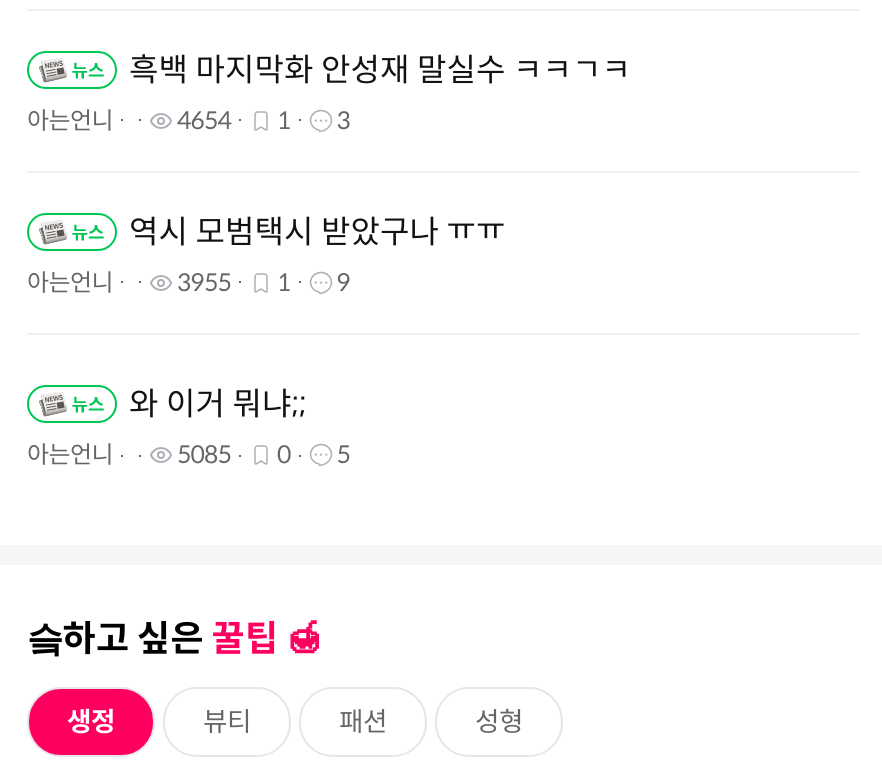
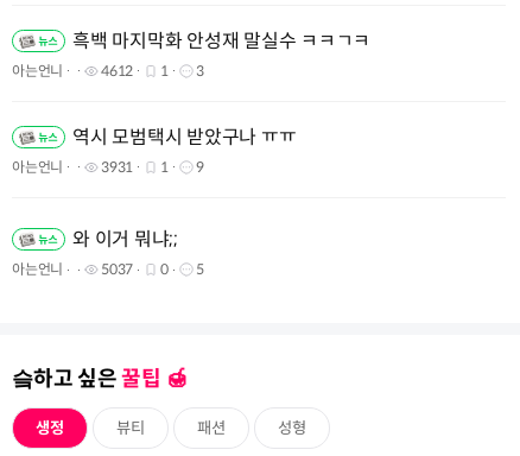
[177,105,350,135] 4654 1 3 -> [101,62,204,79] 4612 1 3
[177,267,350,297] 3955 1 9 -> [101,158,204,176] 3931 1 9
[177,440,350,470] 5085 0 5 -> [101,261,204,278] 5037 0 5

